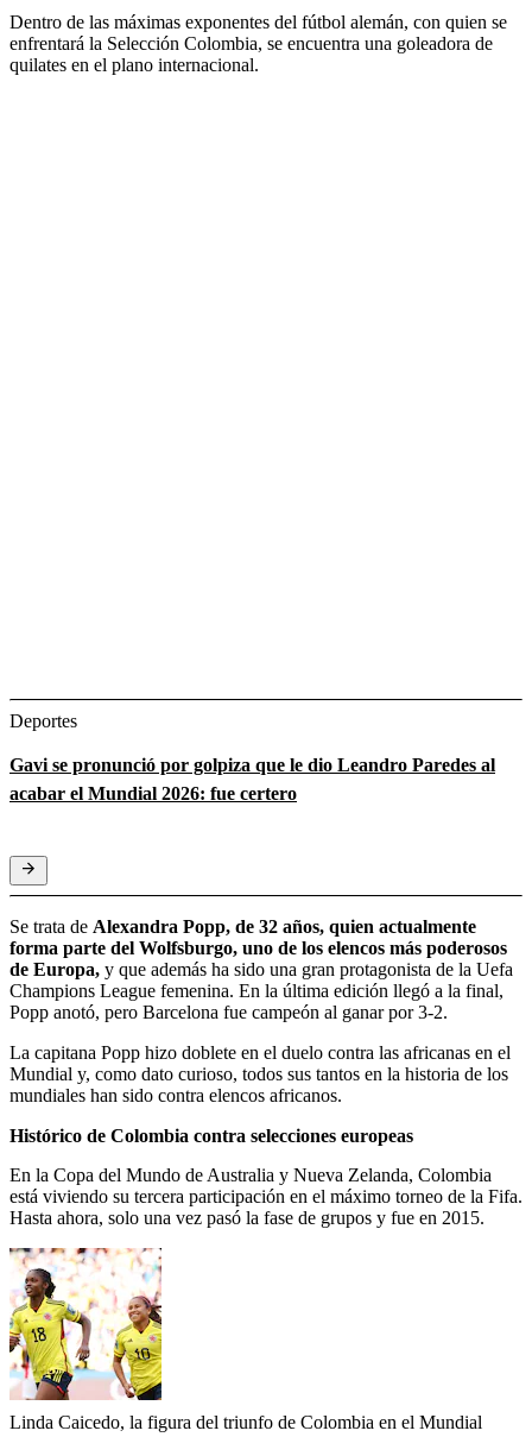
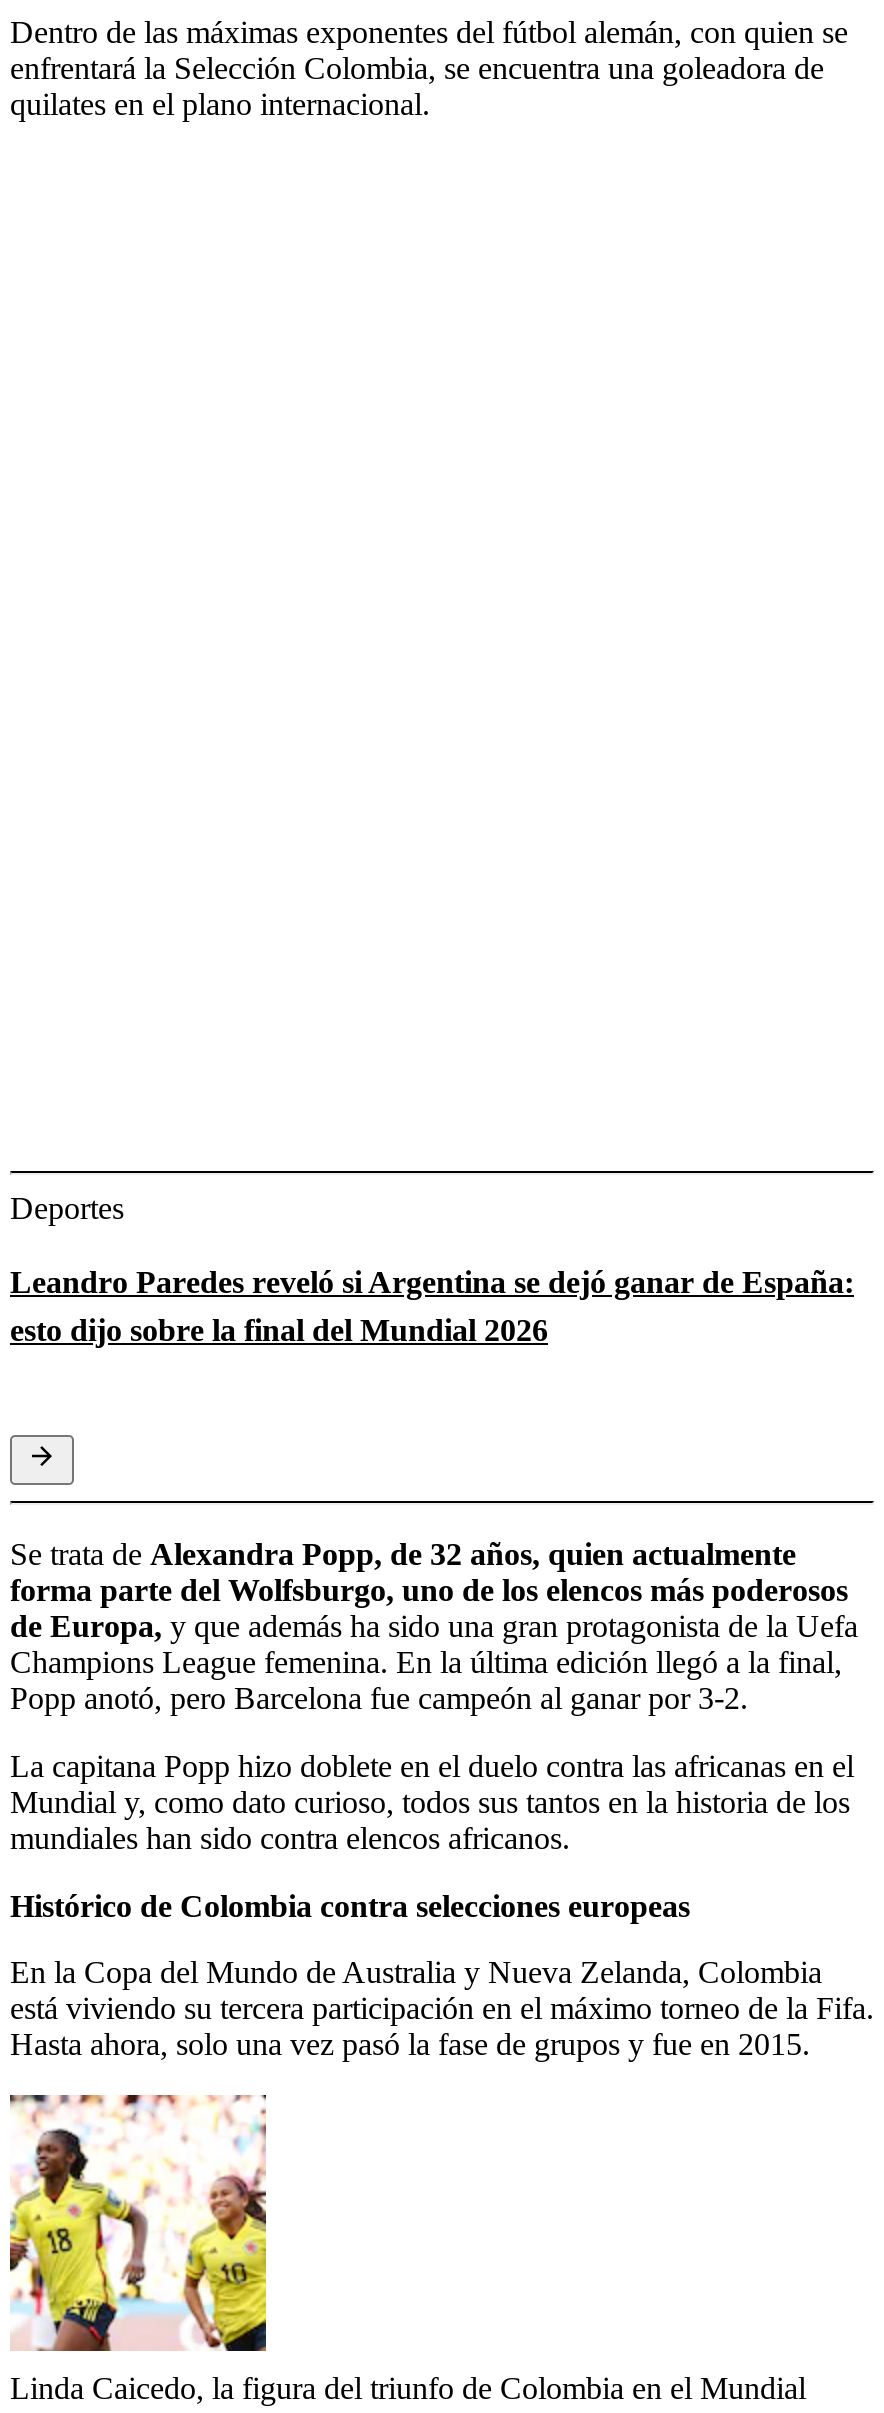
[9,754,495,803] Gavi se pronunció por golpiza que le dio Leandro Paredes al | acabar el Mundial 2026: fue certero -> [10,1264,854,1346] Leandro Paredes reveló si Argentina se dejó ganar de España: | esto dijo sobre la final del Mundial 2026

